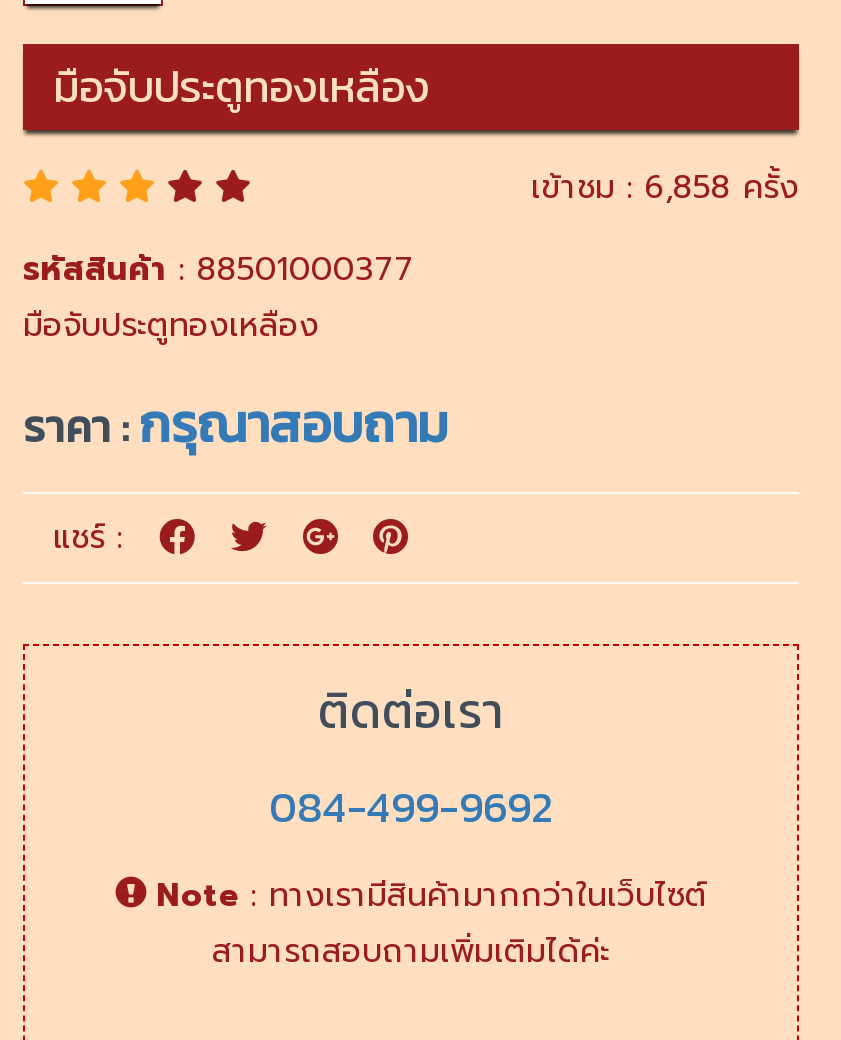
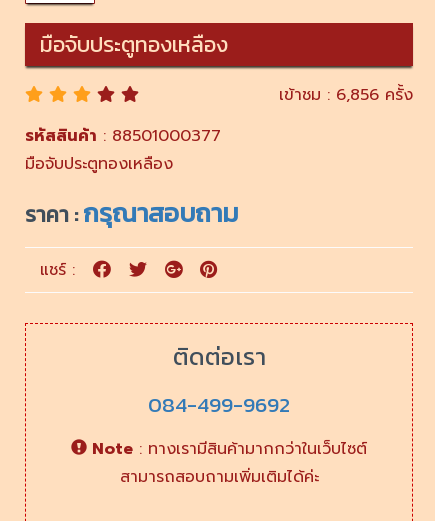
[531,165,799,213] เข้าชม : 6,858 ครั้ง -> [279,83,413,107] เข้าชม : 6,856 ครั้ง

